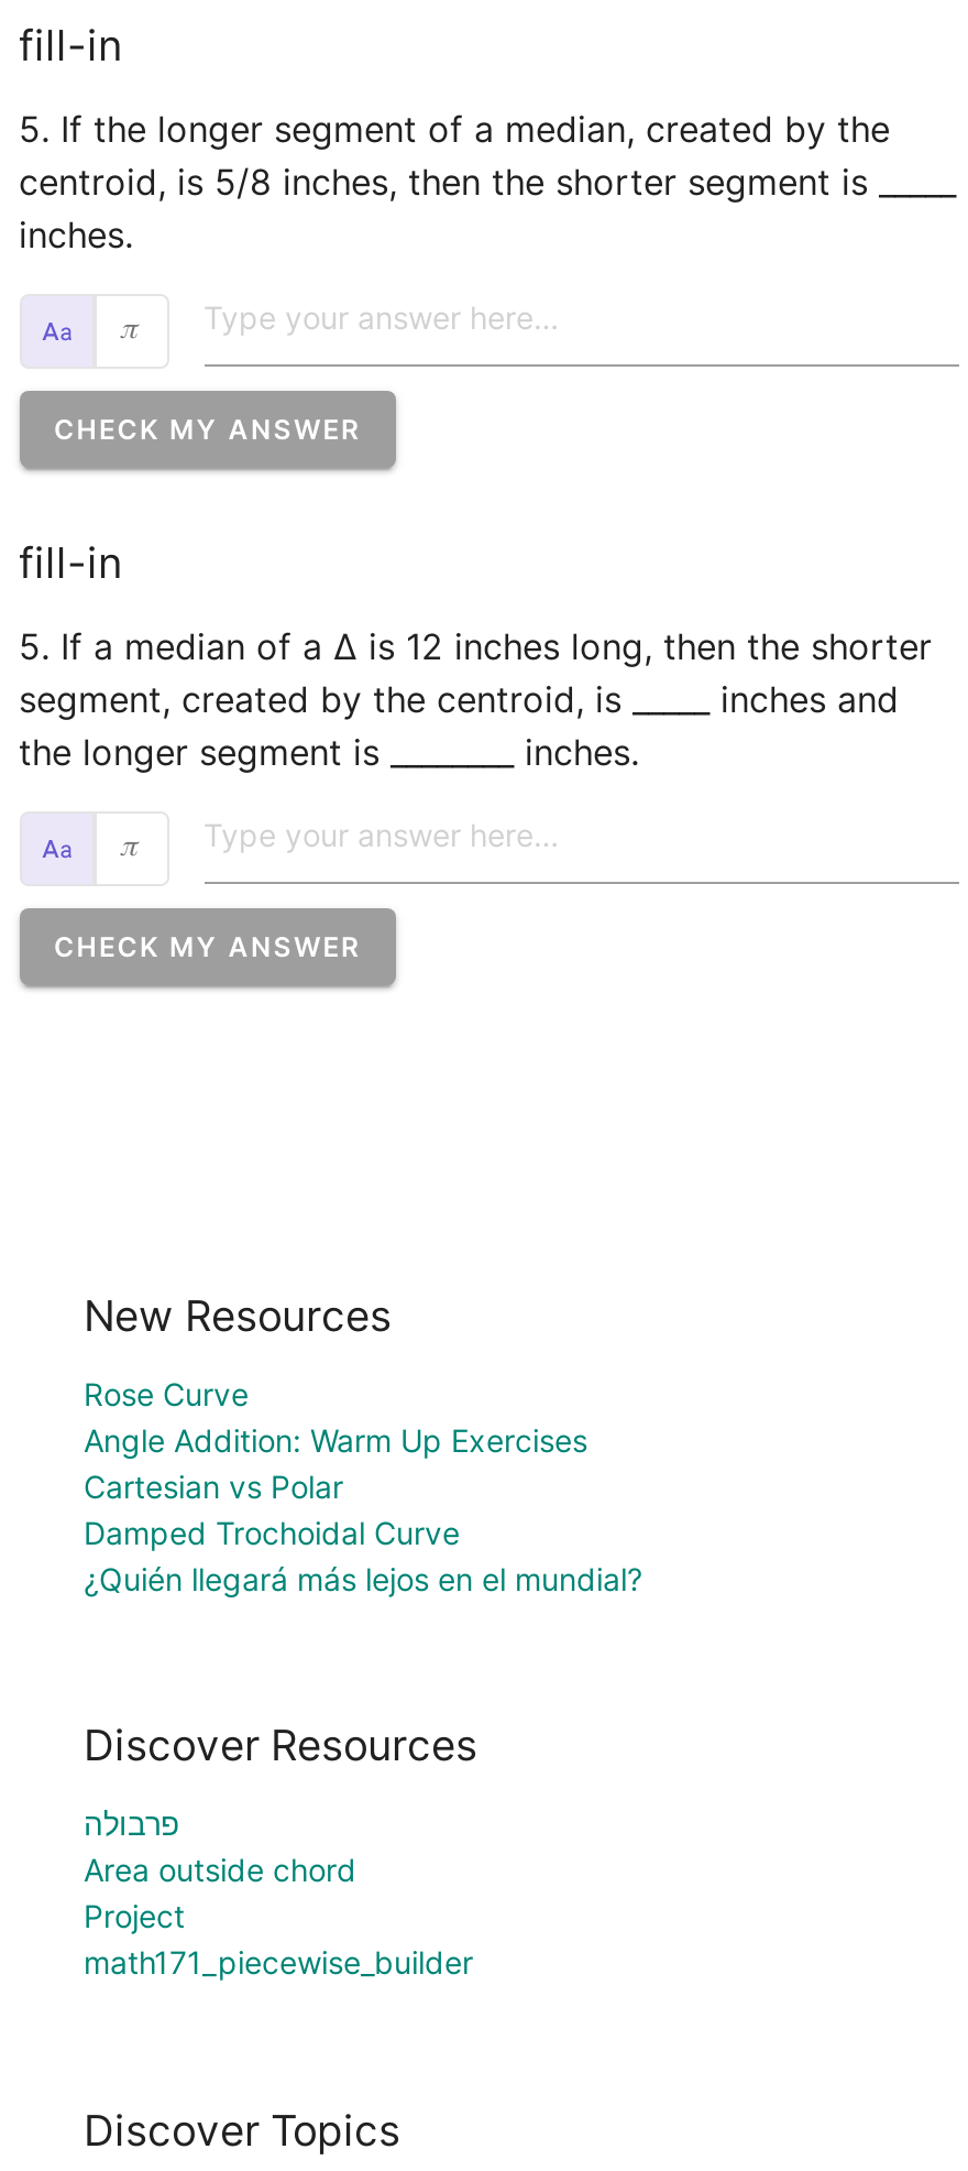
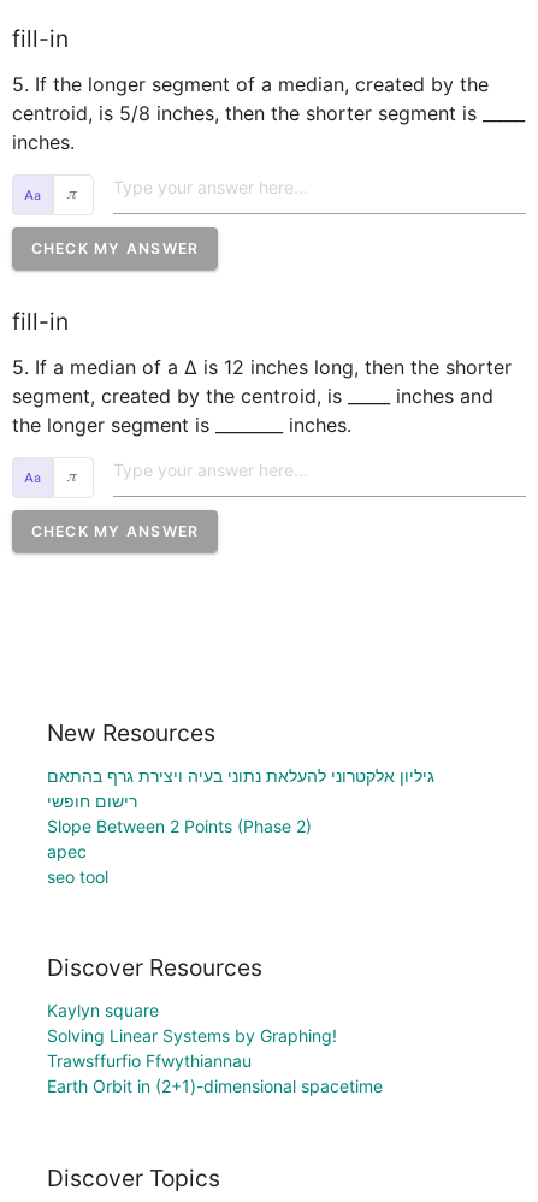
[84,1375,642,1597] Rose Curve | Angle Addition: Warm Up Exercises | Cartesian vs Polar | Damped Trochoidal Curve | ¿Quién llegará más lejos en el mundial? -> [47,765,434,887] גיליון אלקטרוני להעלאת נתוני בעיה ויצירת גרף בהתאם | רישום חופשי | Slope Between 2 Points (Phase 2) | apec | seo tool
[84,1805,473,1981] פרבולה | Area outside chord | Project | math171_piecewise_builder -> [47,1000,383,1097] Kaylyn square | Solving Linear Systems by Graphing! | Trawsffurfio Ffwythiannau | Earth Orbit in (2+1)-dimensional spacetime

